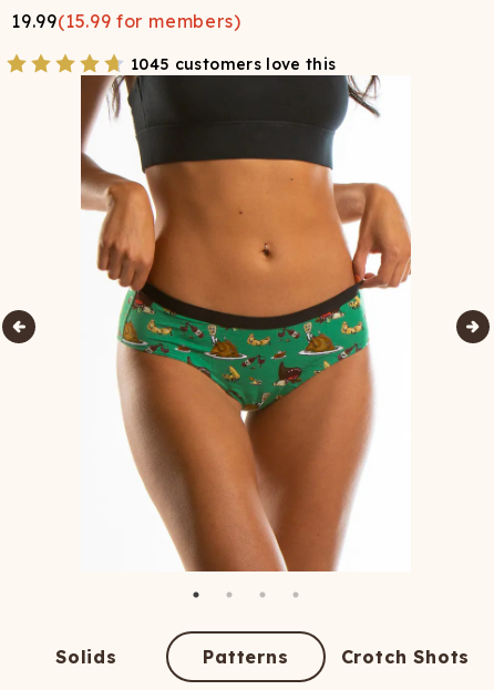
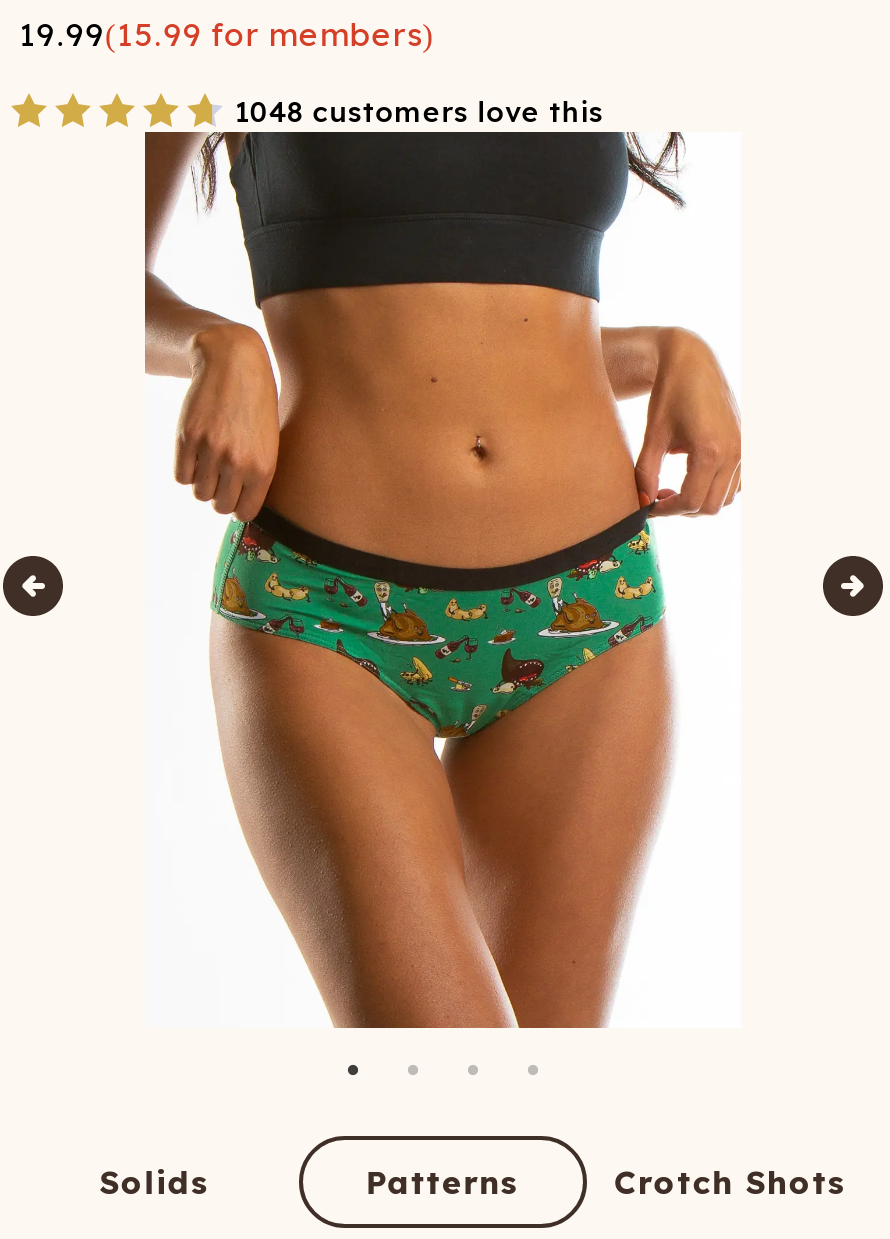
[131,54,336,74] 1045 customers love this -> [235,94,604,130] 1048 customers love this

